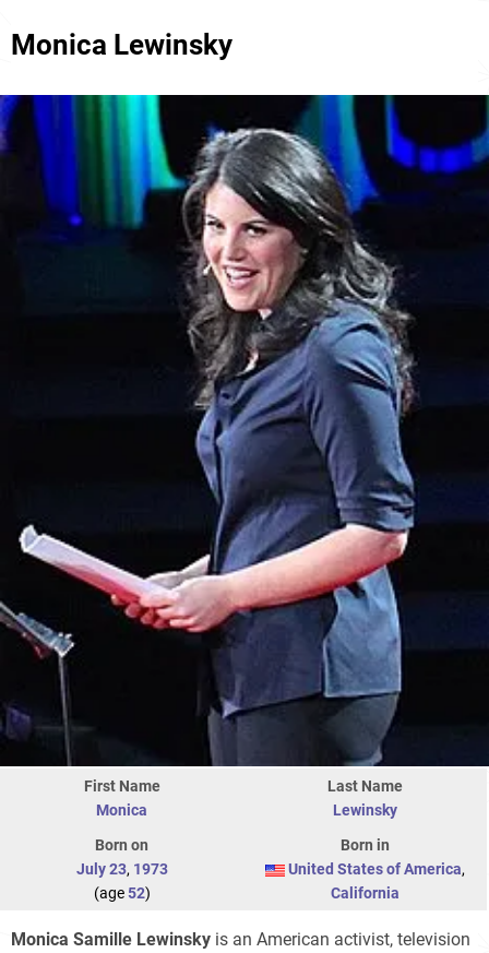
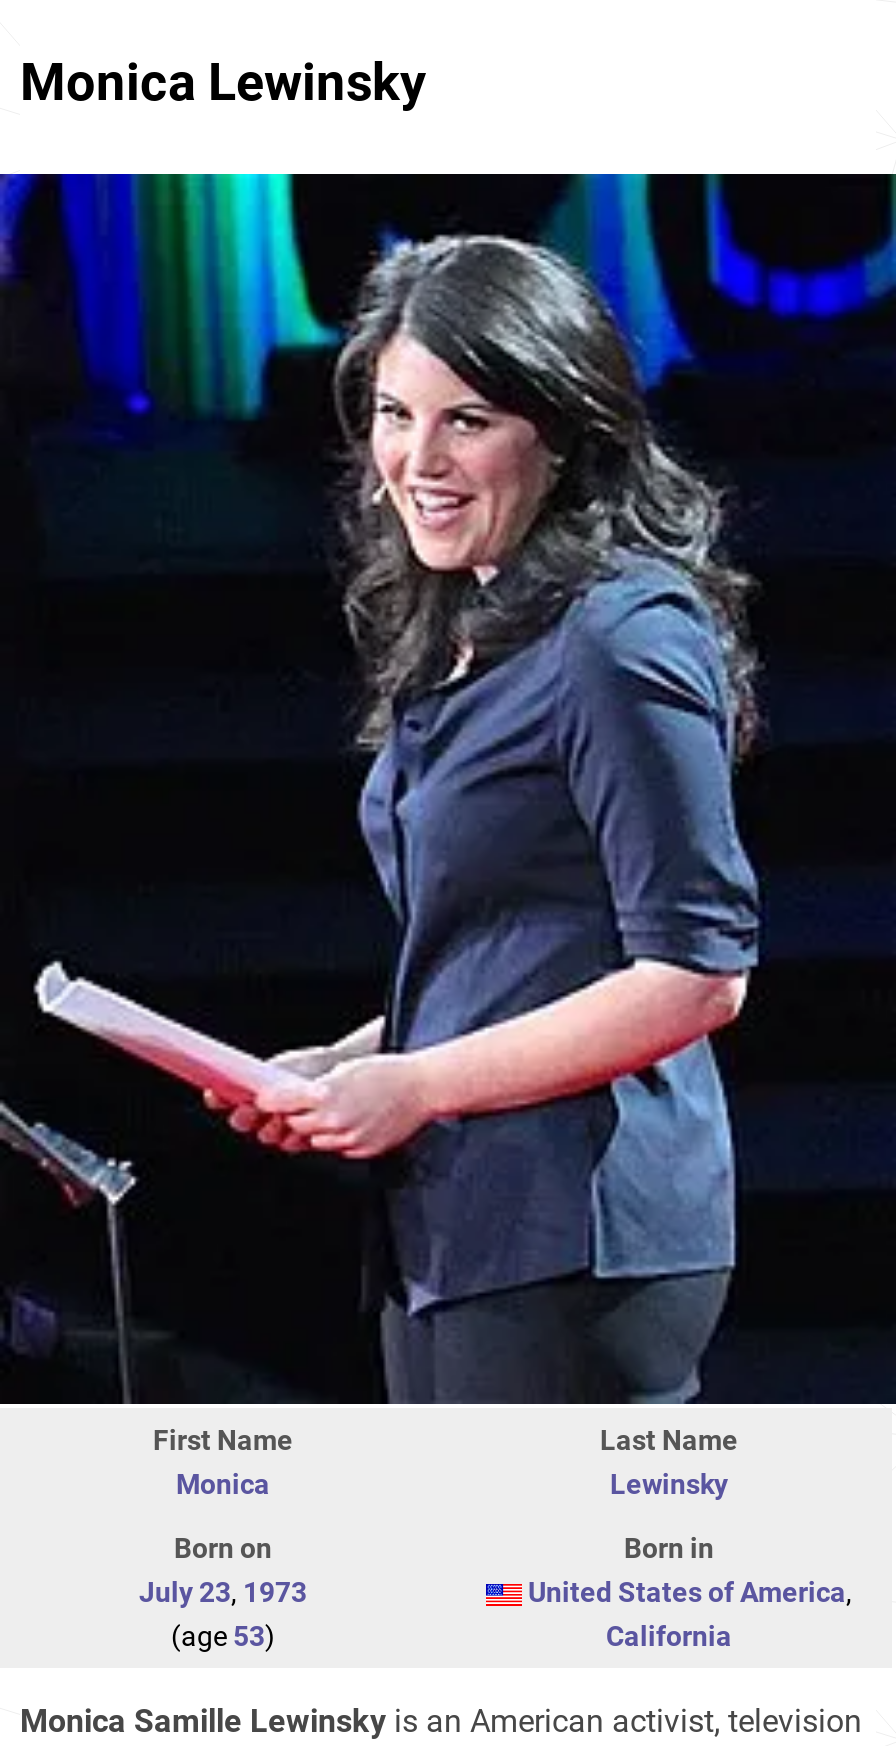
[93,885,150,902] (age 52) -> [171,1621,275,1653] (age 53)

